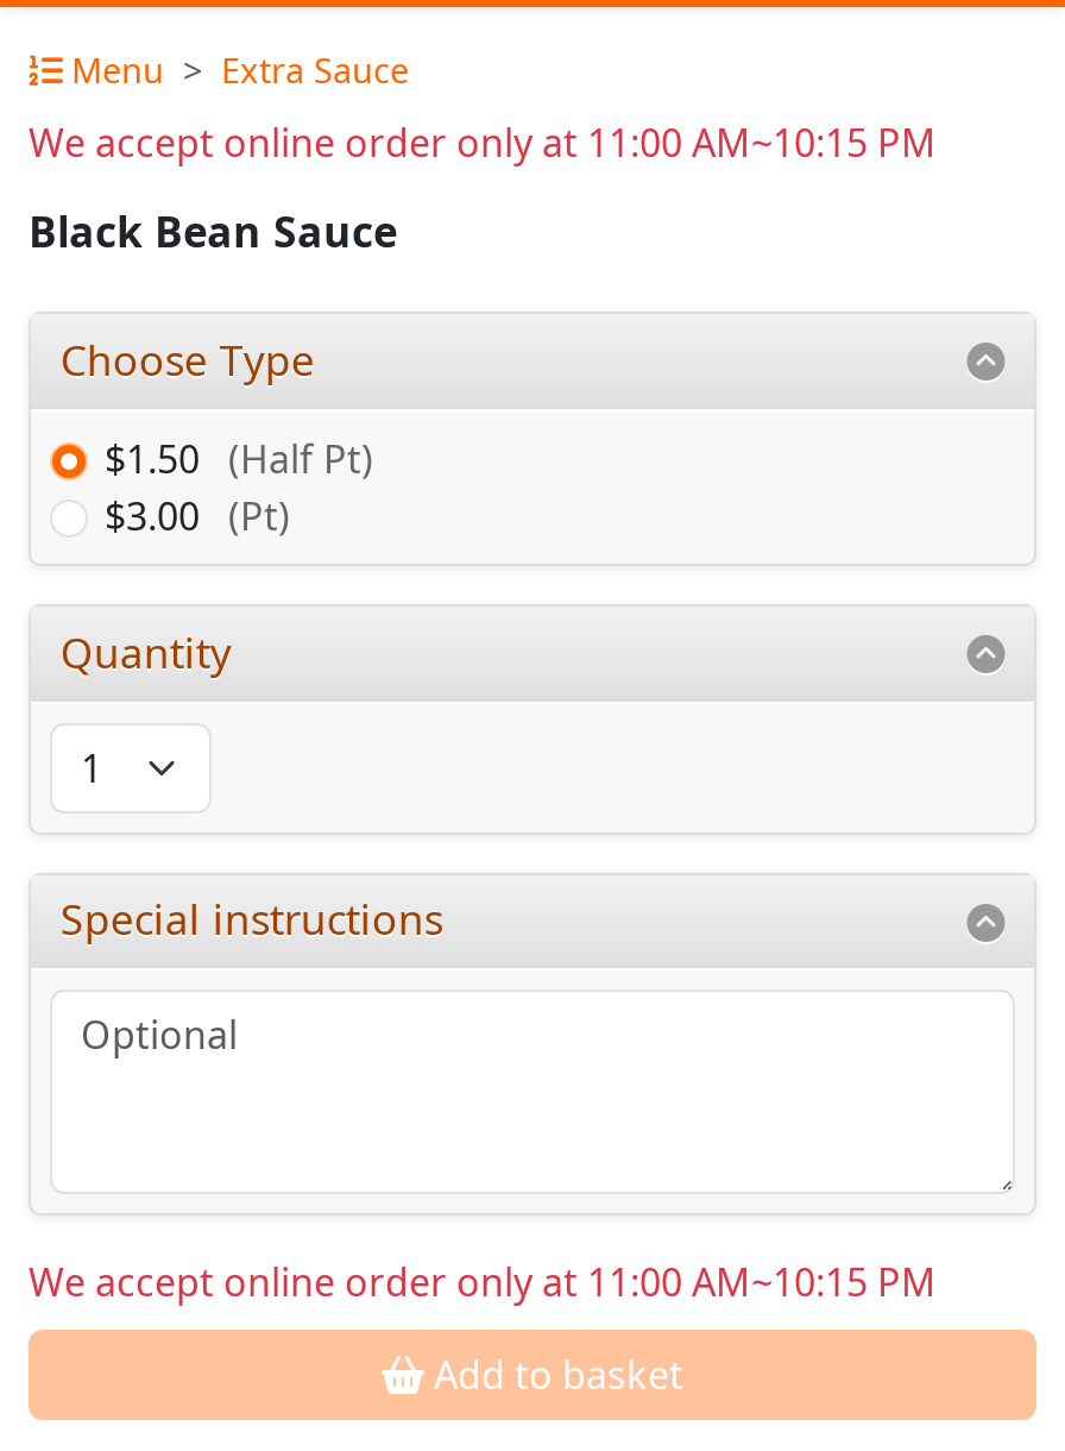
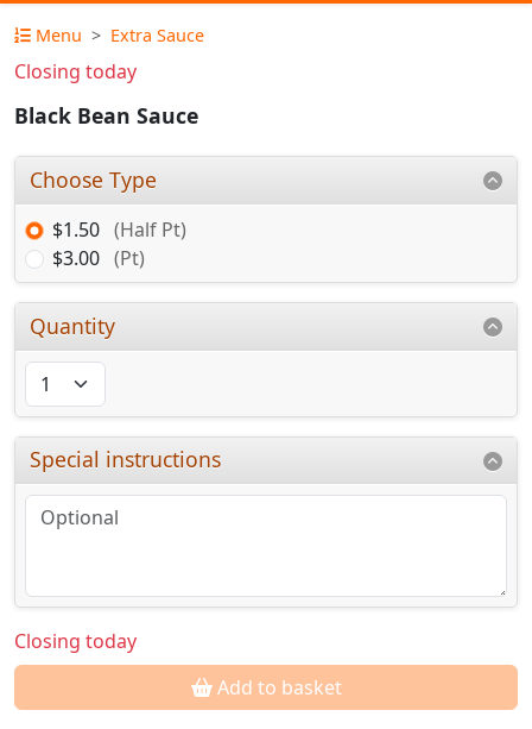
[29,117,937,169] We accept online order only at 11:00 AM~10:15 PM -> [14,58,137,84] Closing today
[29,1256,937,1309] We accept online order only at 11:00 AM~10:15 PM -> [14,628,137,654] Closing today

